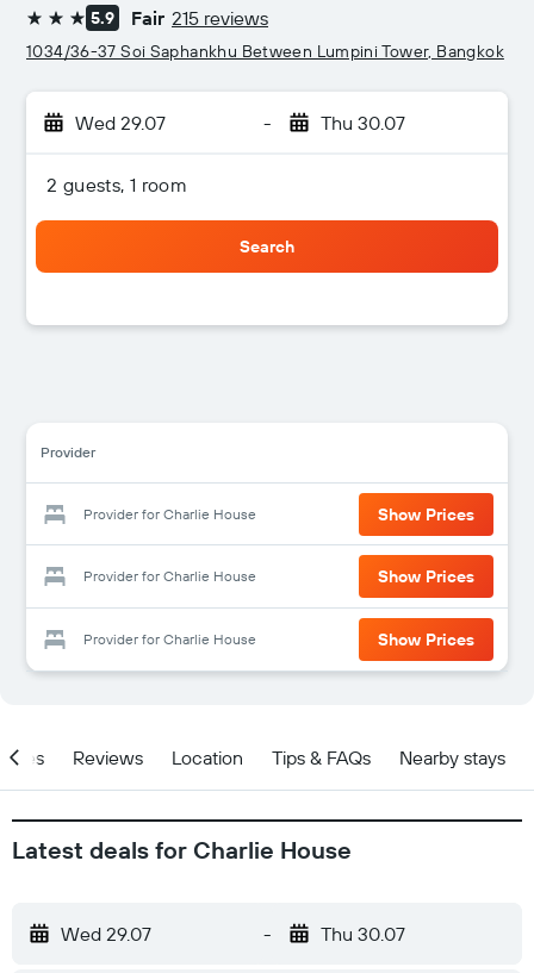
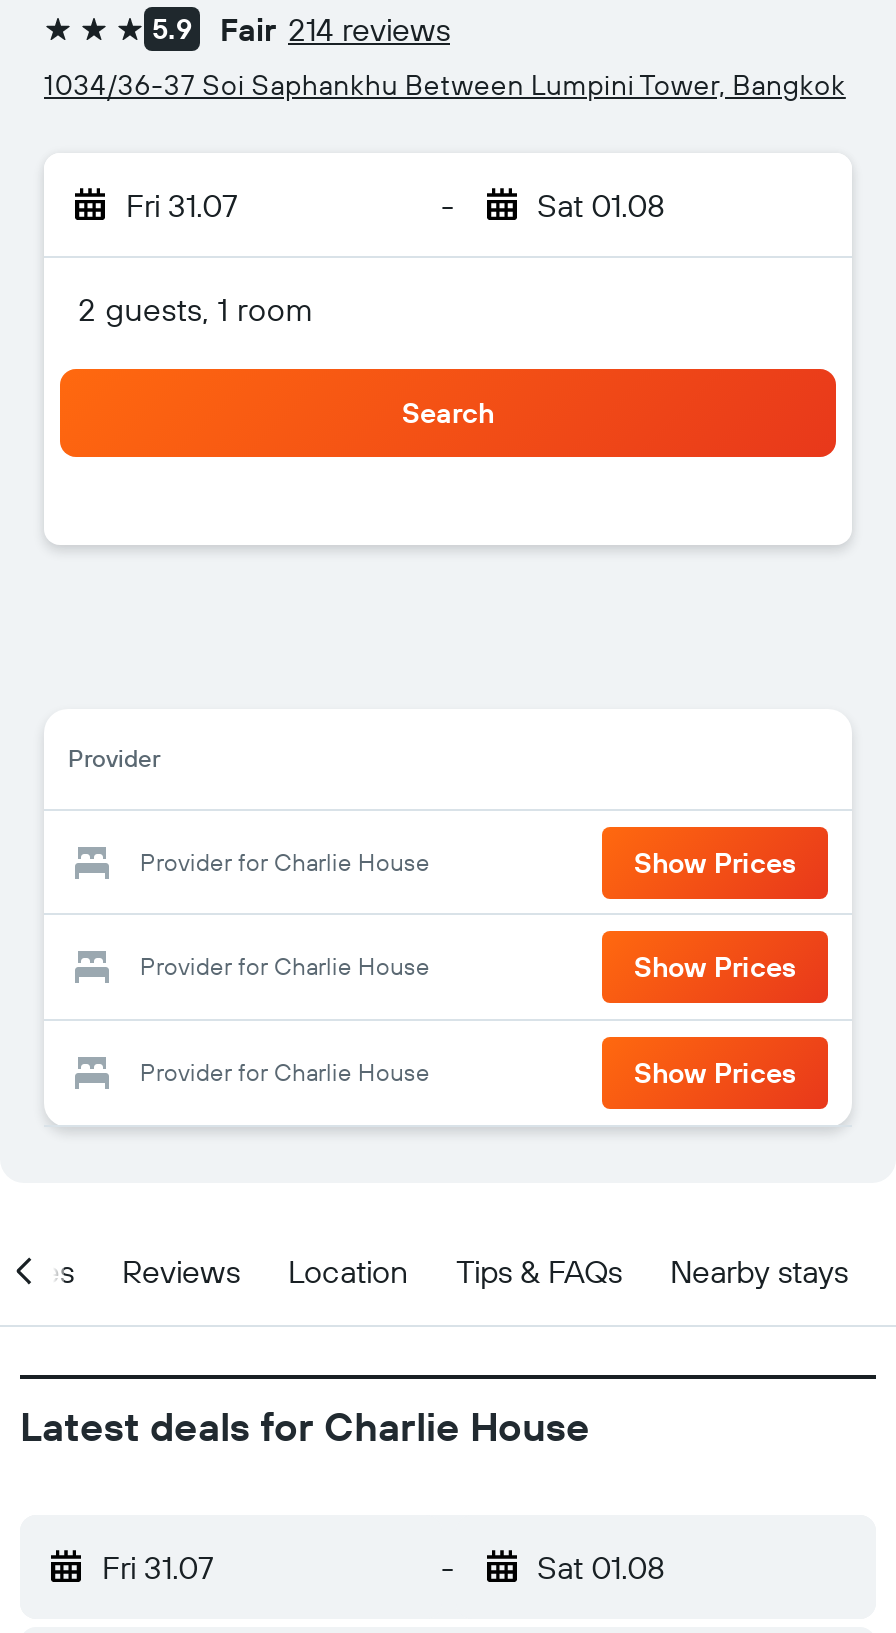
[131,6,268,30] Fair 215 reviews -> [220,9,450,49] Fair 214 reviews
[75,111,166,135] Wed 29.07 -> [126,185,238,225] Fri 31.07
[320,111,405,135] Thu 30.07 -> [537,185,665,225] Sat 01.08
[61,922,151,946] Wed 29.07 -> [102,1547,214,1587] Fri 31.07
[320,922,405,946] Thu 30.07 -> [537,1547,665,1587] Sat 01.08

